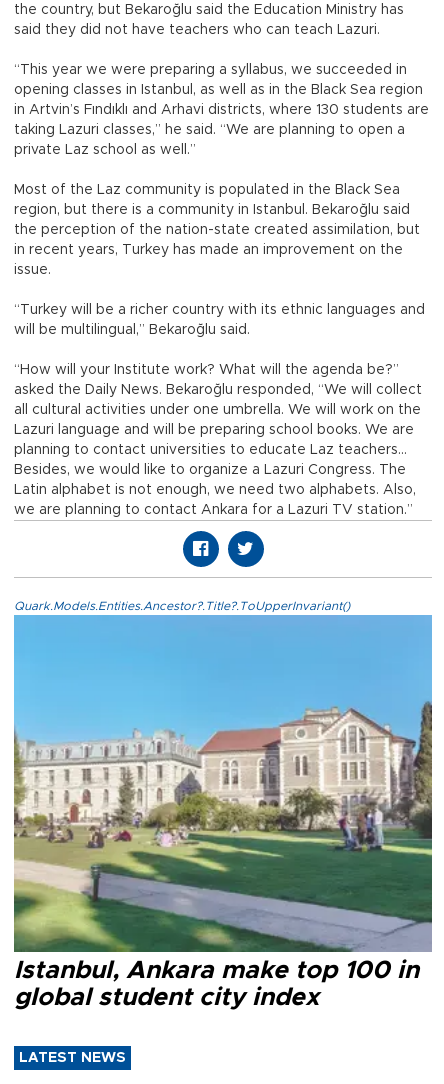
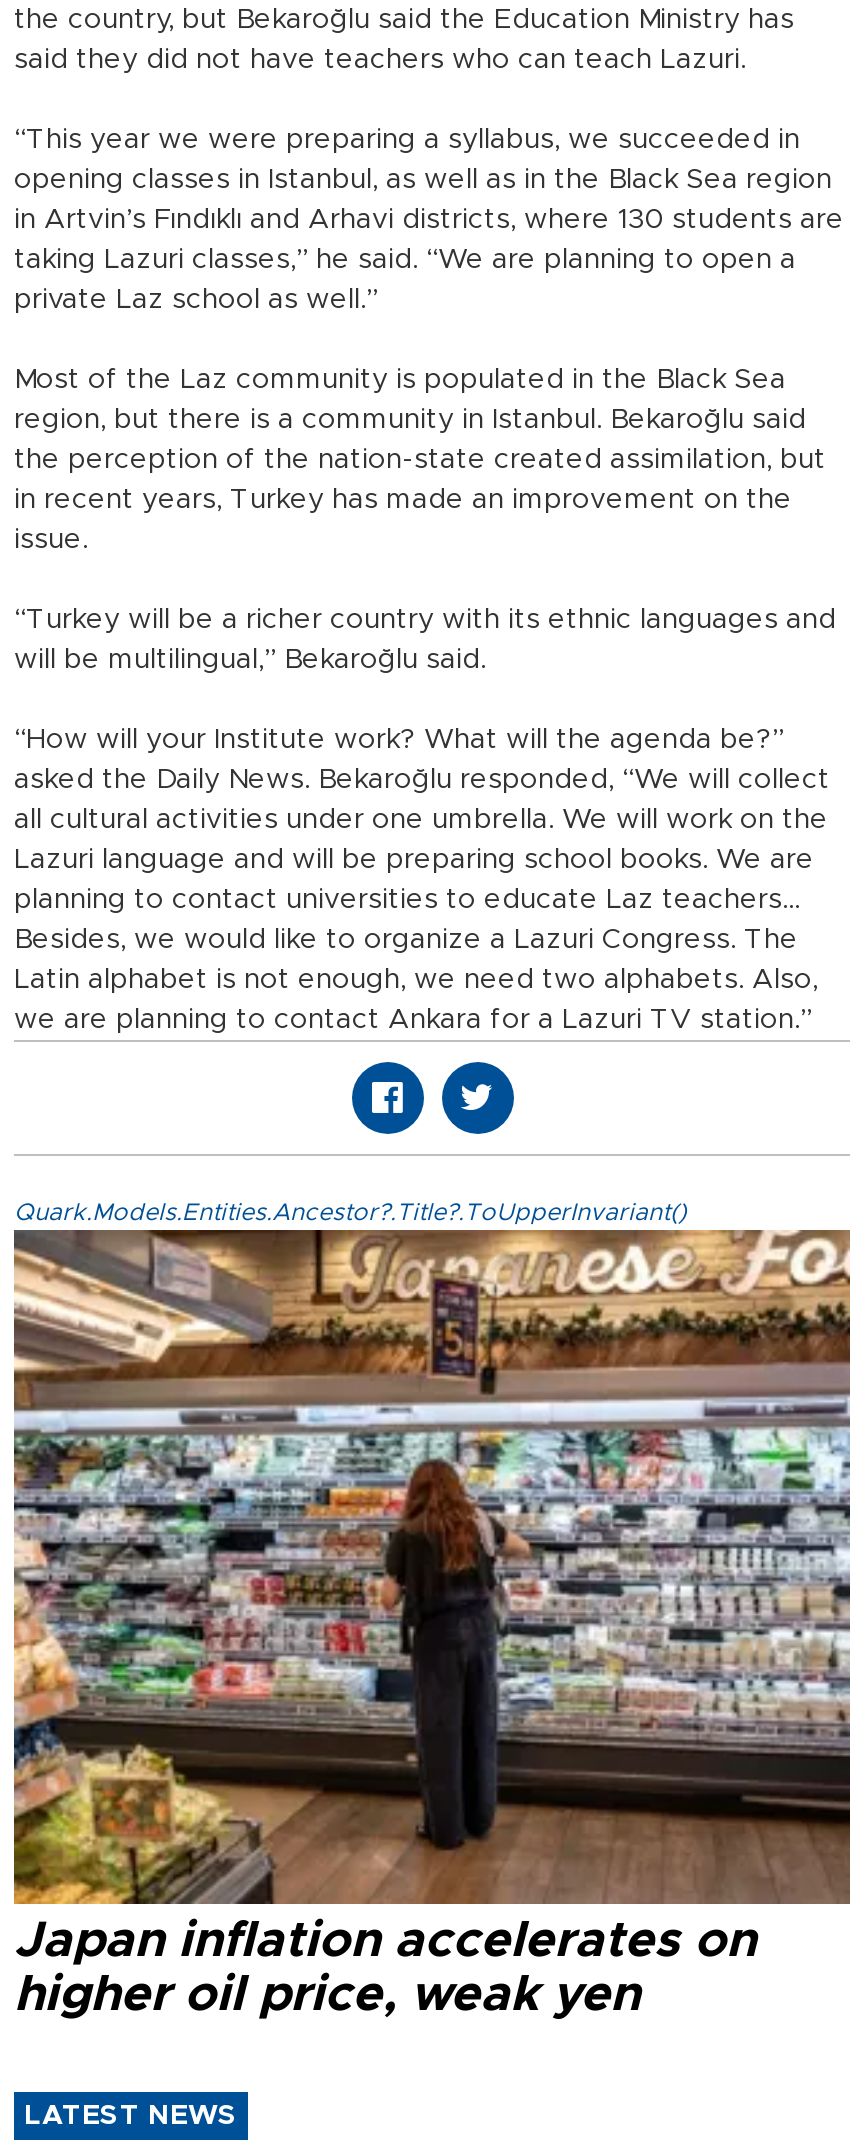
[13,614,433,1010] [image] | Istanbul, Ankara make top 100 in | global student city index -> [12,1228,852,2020] [image] | Japan inflation accelerates on | higher oil price, weak yen

